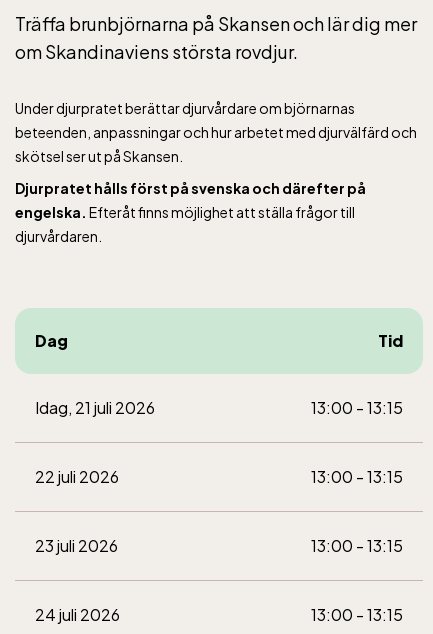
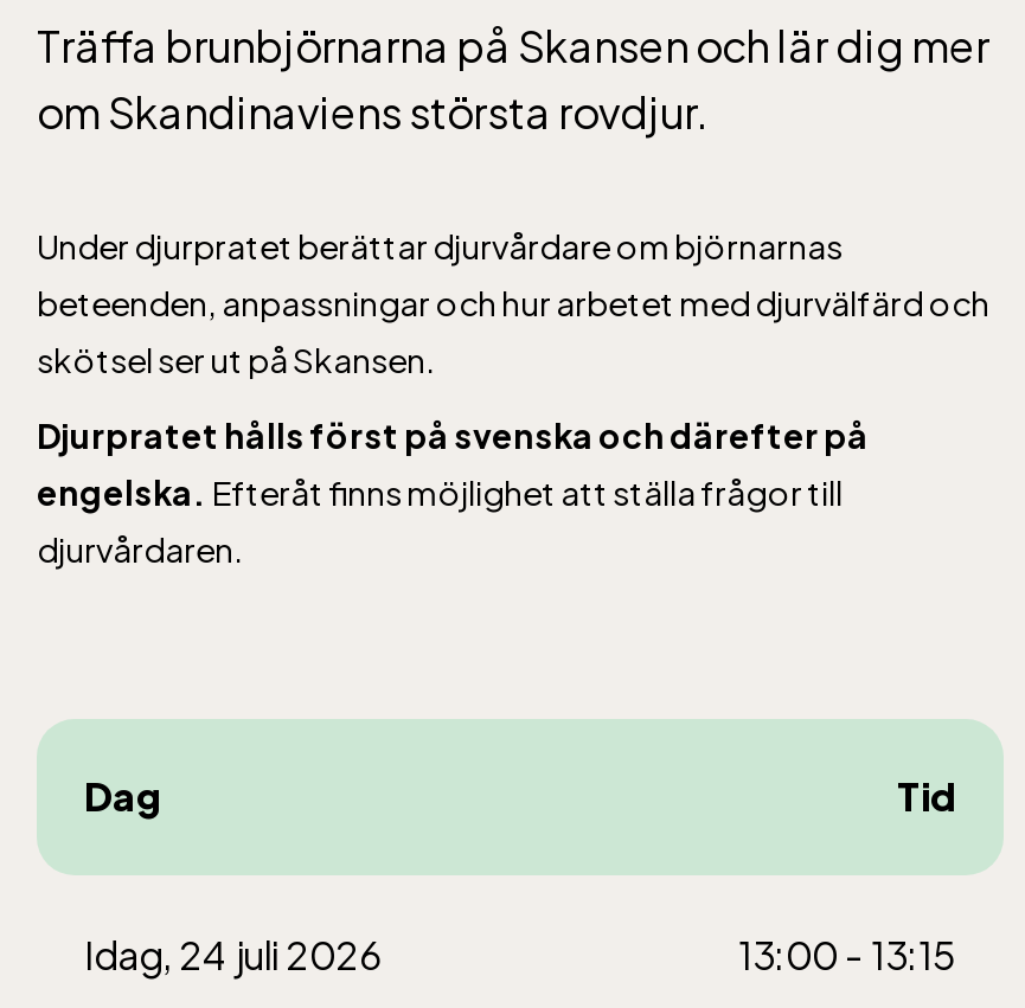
[35,396,403,624] Idag, 21 juli 2026 | 13:00 - 13:15 | 22 juli 2026 | 13:00 - 13:15 | 23 juli 2026 | 13:00 - 13:15 | 24 juli 2026 -> [84,929,380,978] Idag, 24 juli 2026

